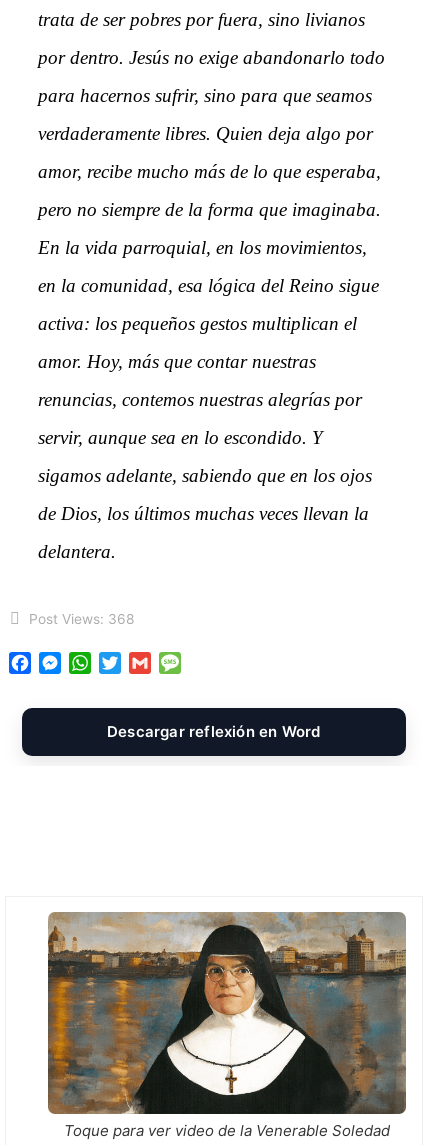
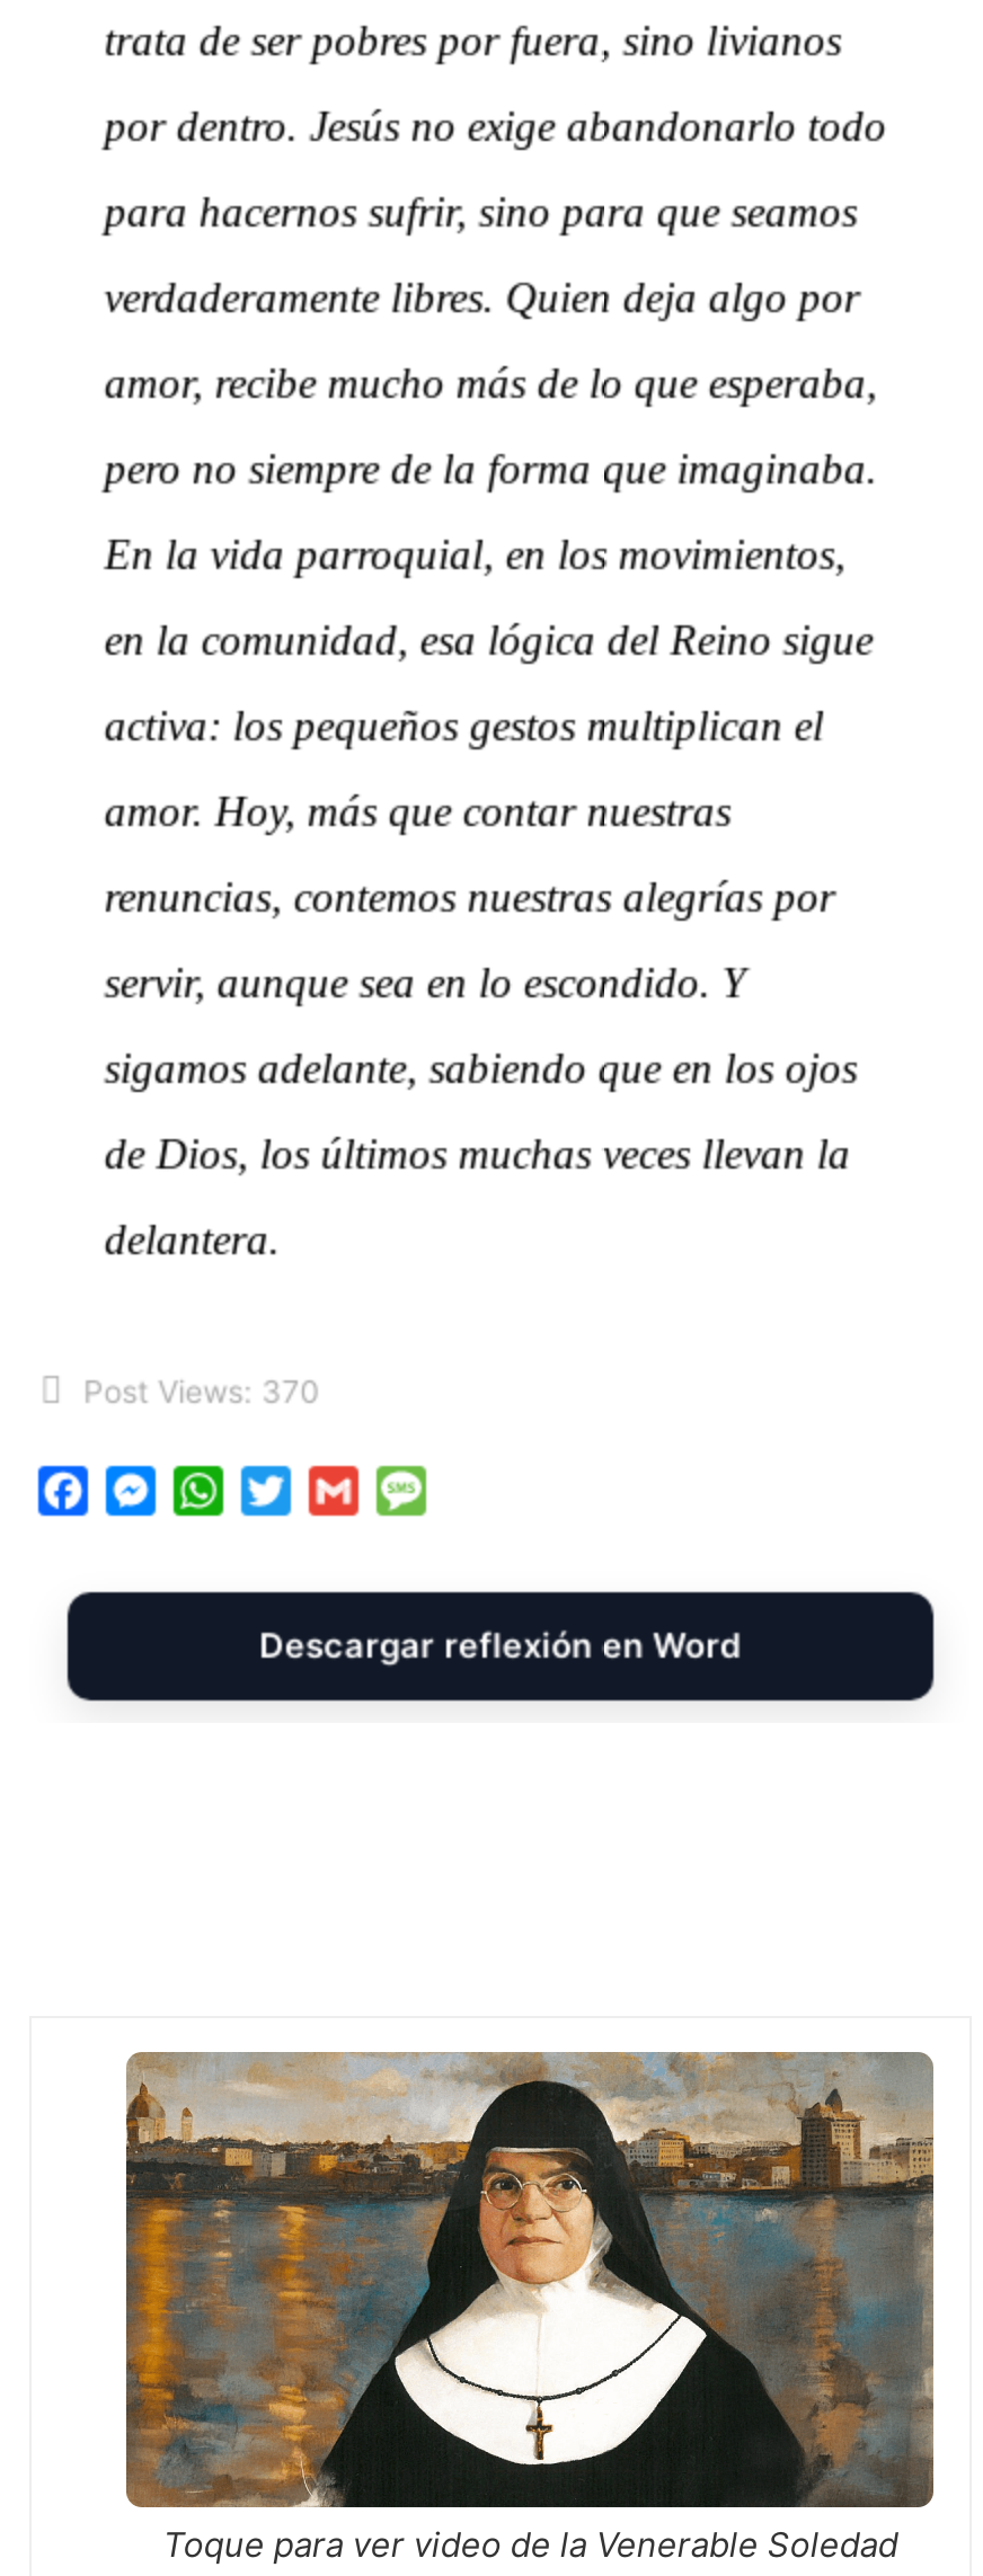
[29,611,134,627] Post Views: 368 -> [84,1374,321,1410] Post Views: 370

